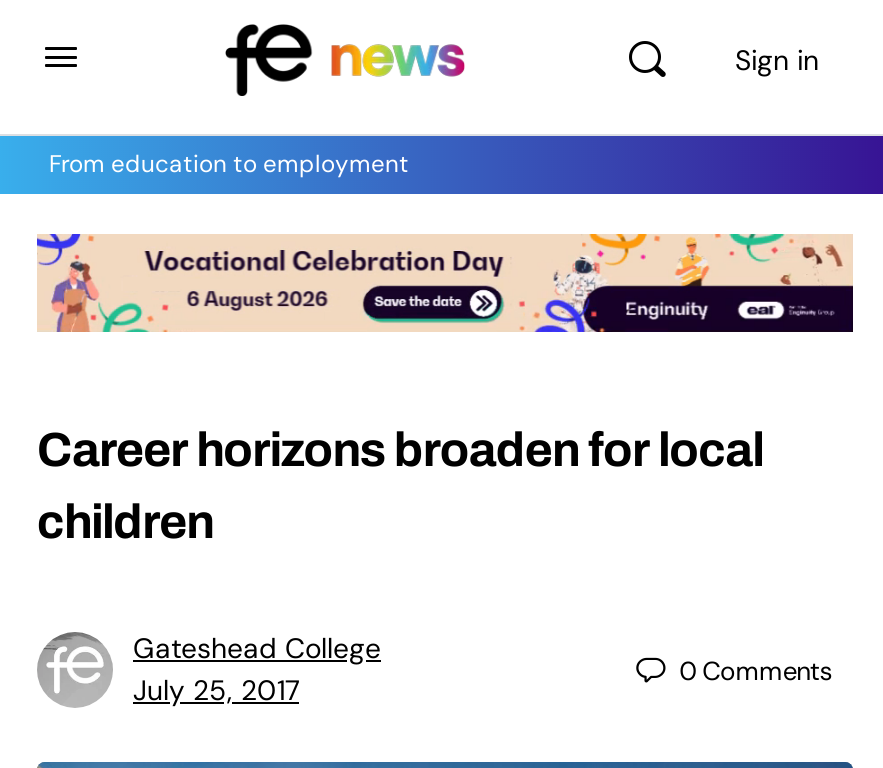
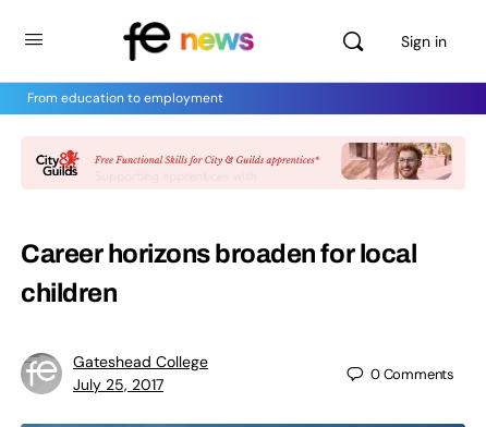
[35,232,855,334] [image] -> [21,136,465,190] [image]

